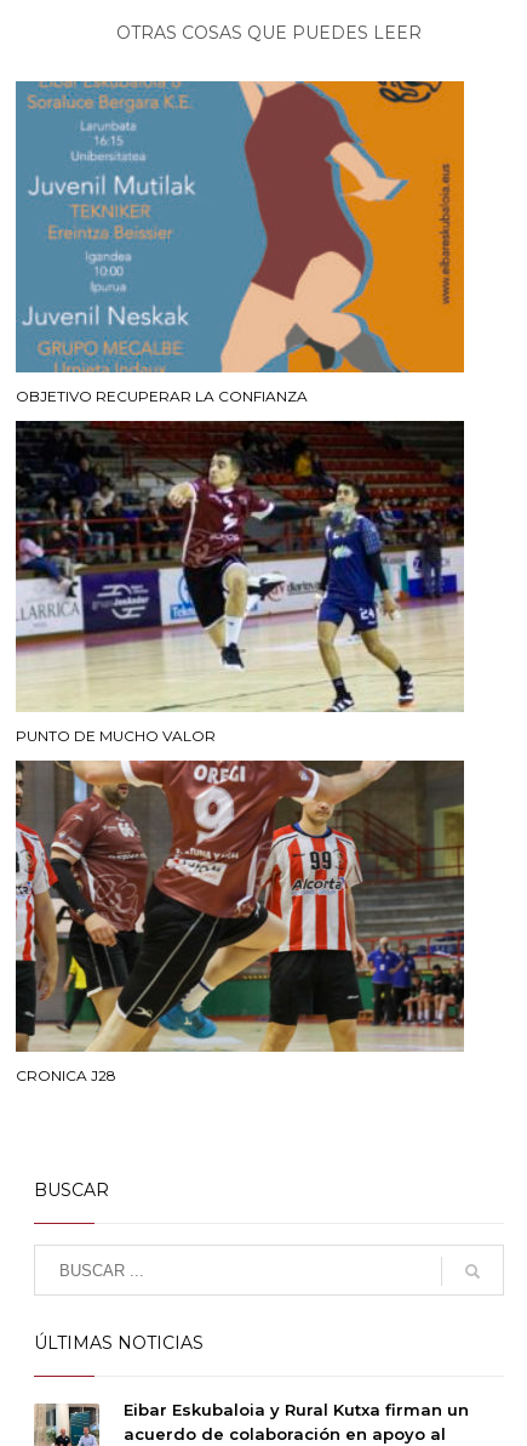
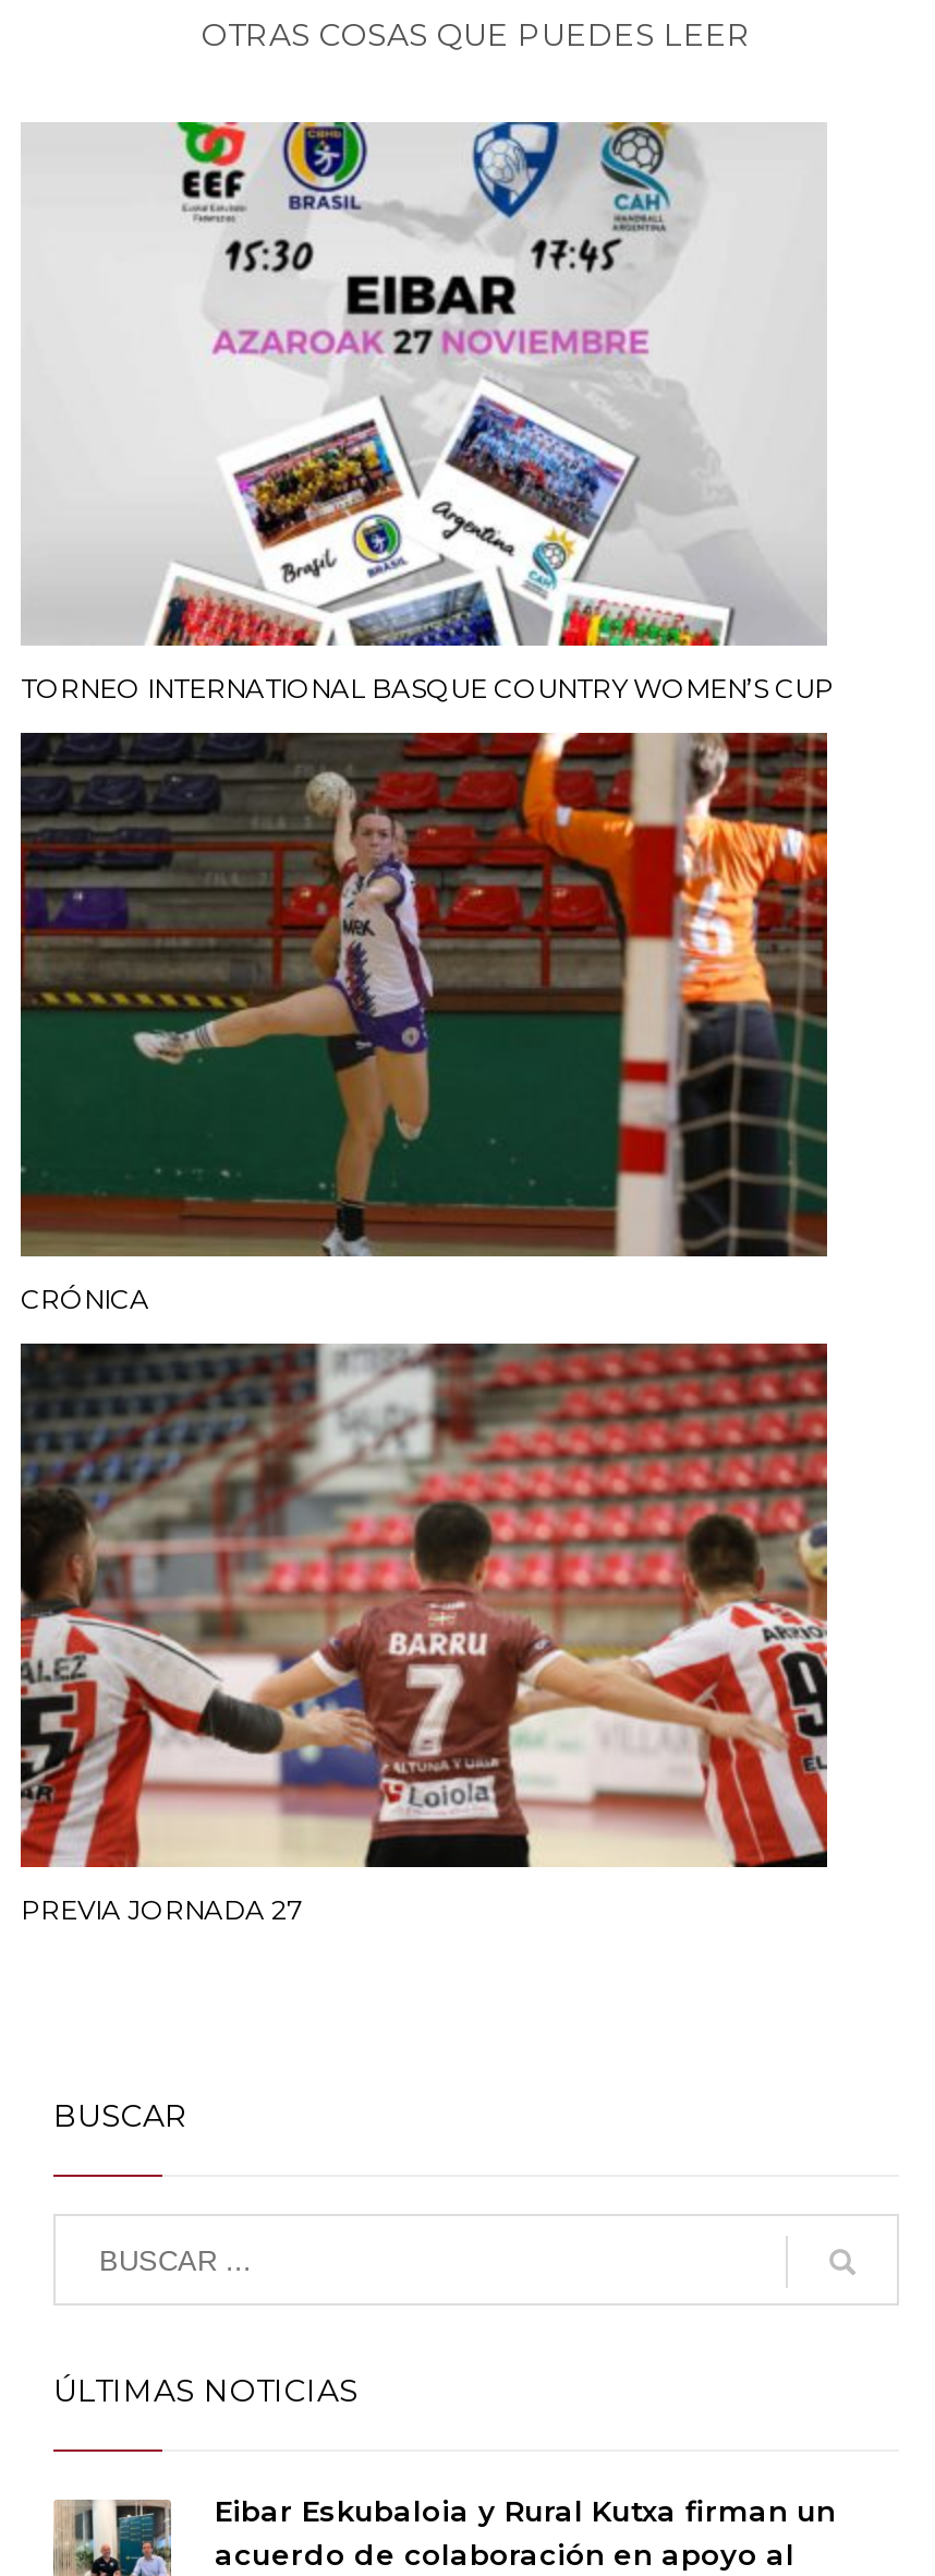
[15,80,465,405] [image] | OBJETIVO RECUPERAR LA CONFIANZA -> [21,120,834,705] [image] | TORNEO INTERNATIONAL BASQUE COUNTRY WOMEN’S CUP
[15,420,465,745] [image] | PUNTO DE MUCHO VALOR -> [19,731,829,1315] [image] | CRÓNICA
[15,759,465,1084] [image] | CRONICA J28 -> [19,1341,829,1926] [image] | PREVIA JORNADA 27

